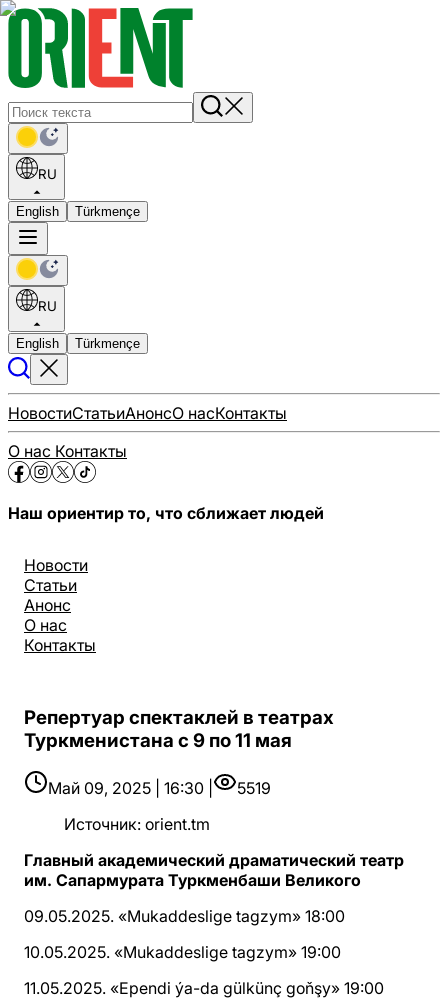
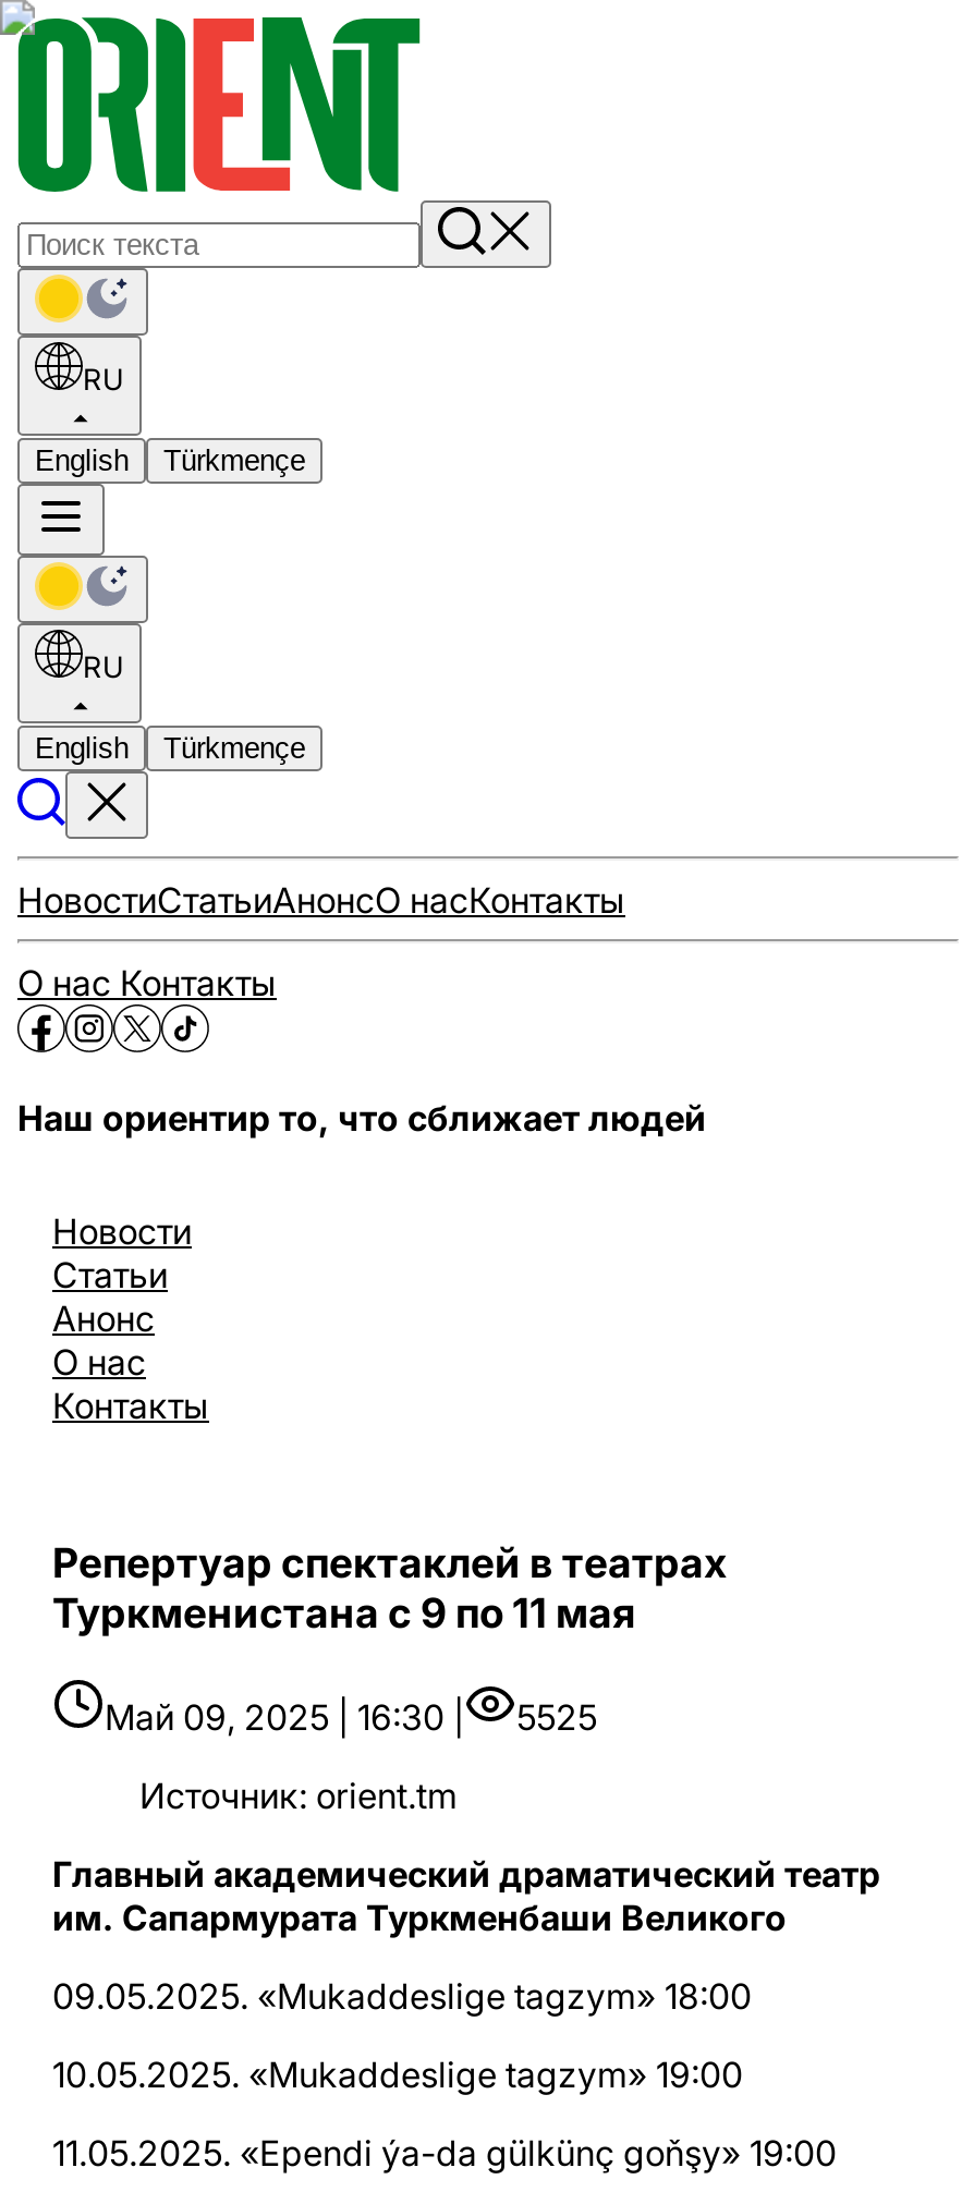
[237,778,271,798] 5519 -> [516,1696,597,1740] 5525

